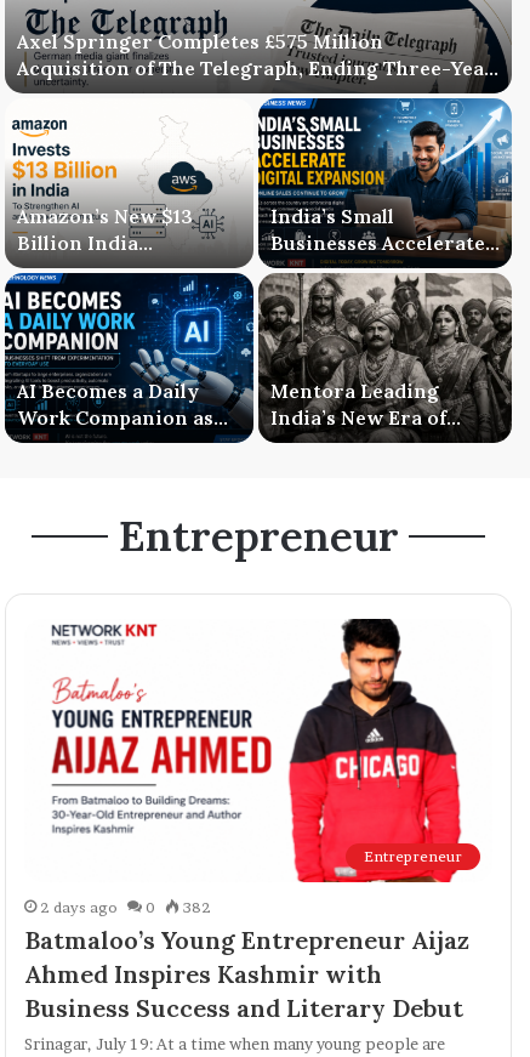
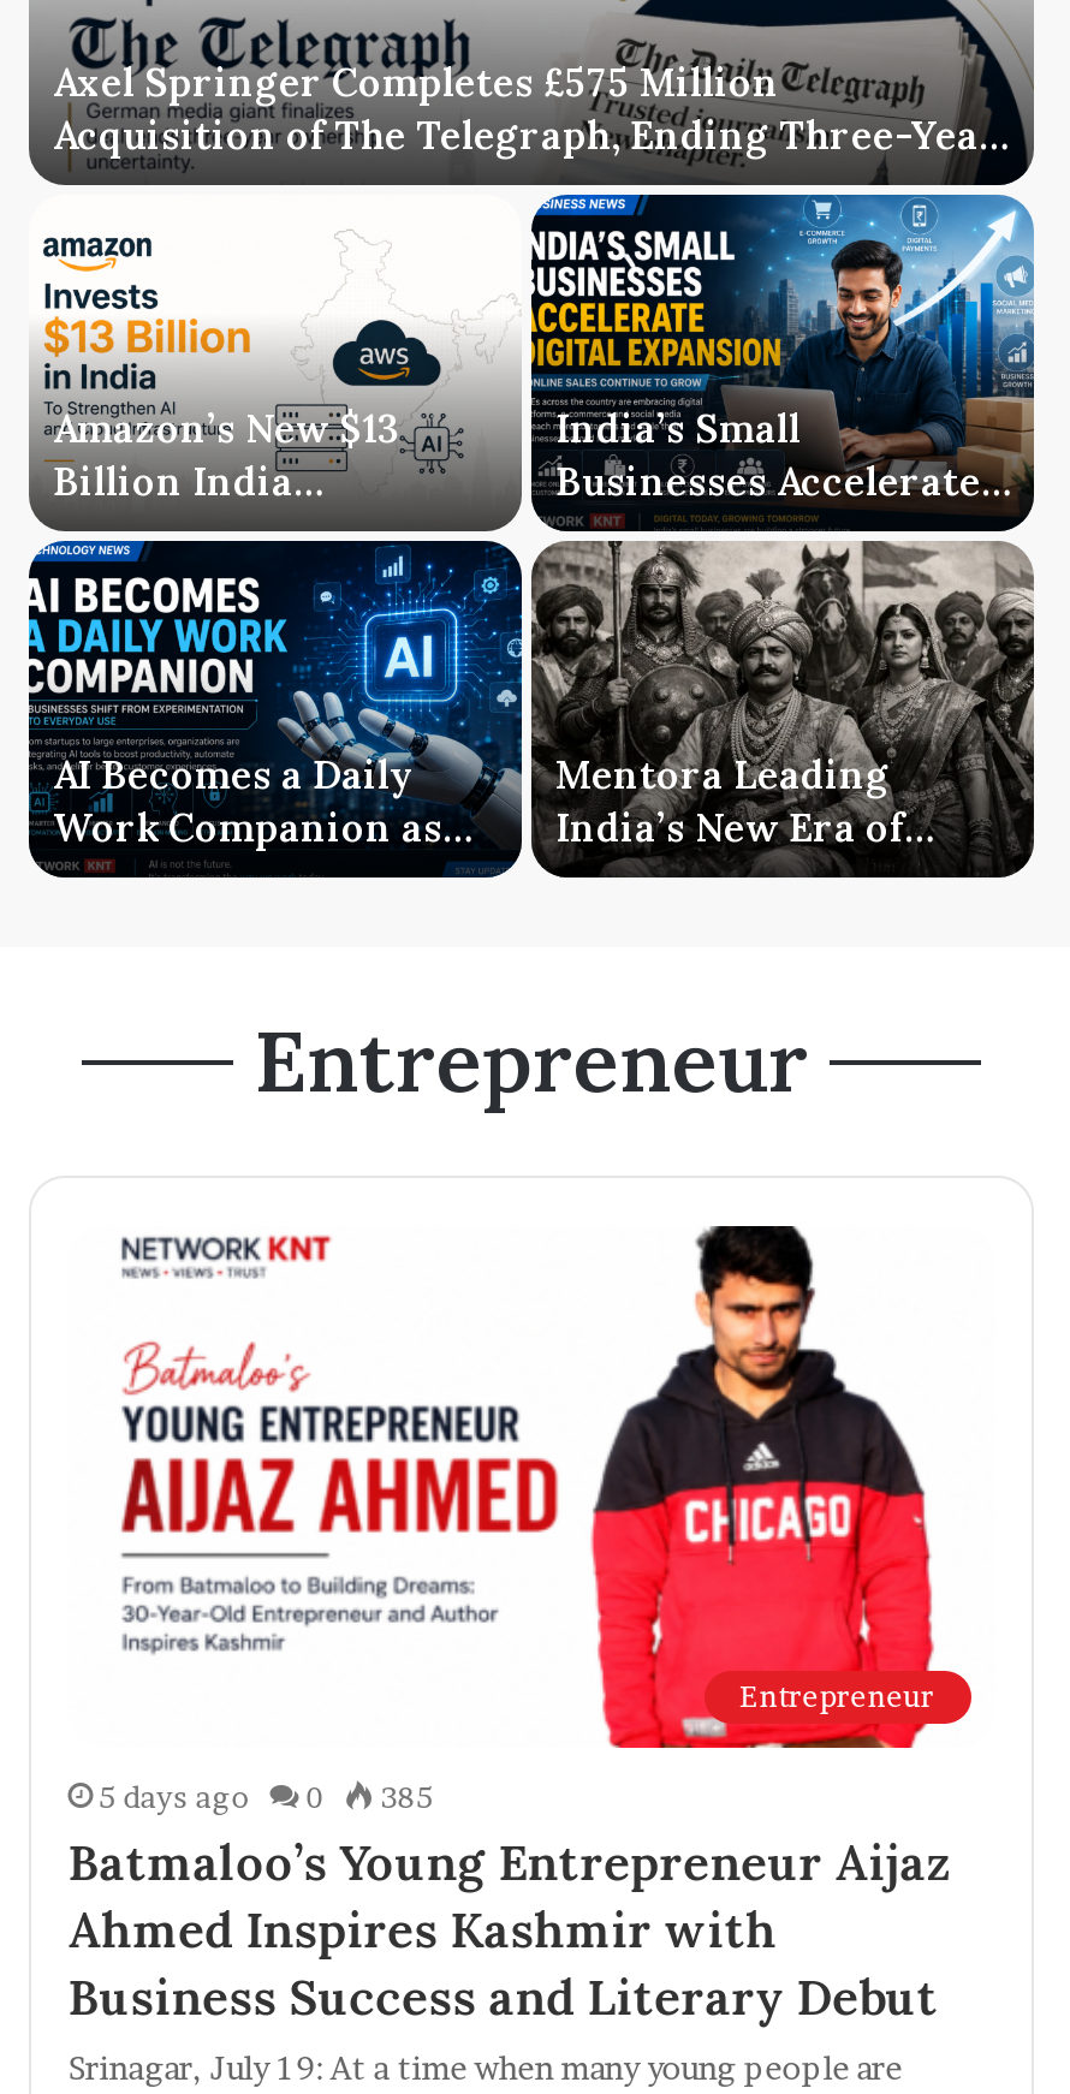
[40,899,118,917] 2 days ago -> [99,1780,251,1816] 5 days ago
[180,899,211,917] 382 -> [373,1780,434,1816] 385

